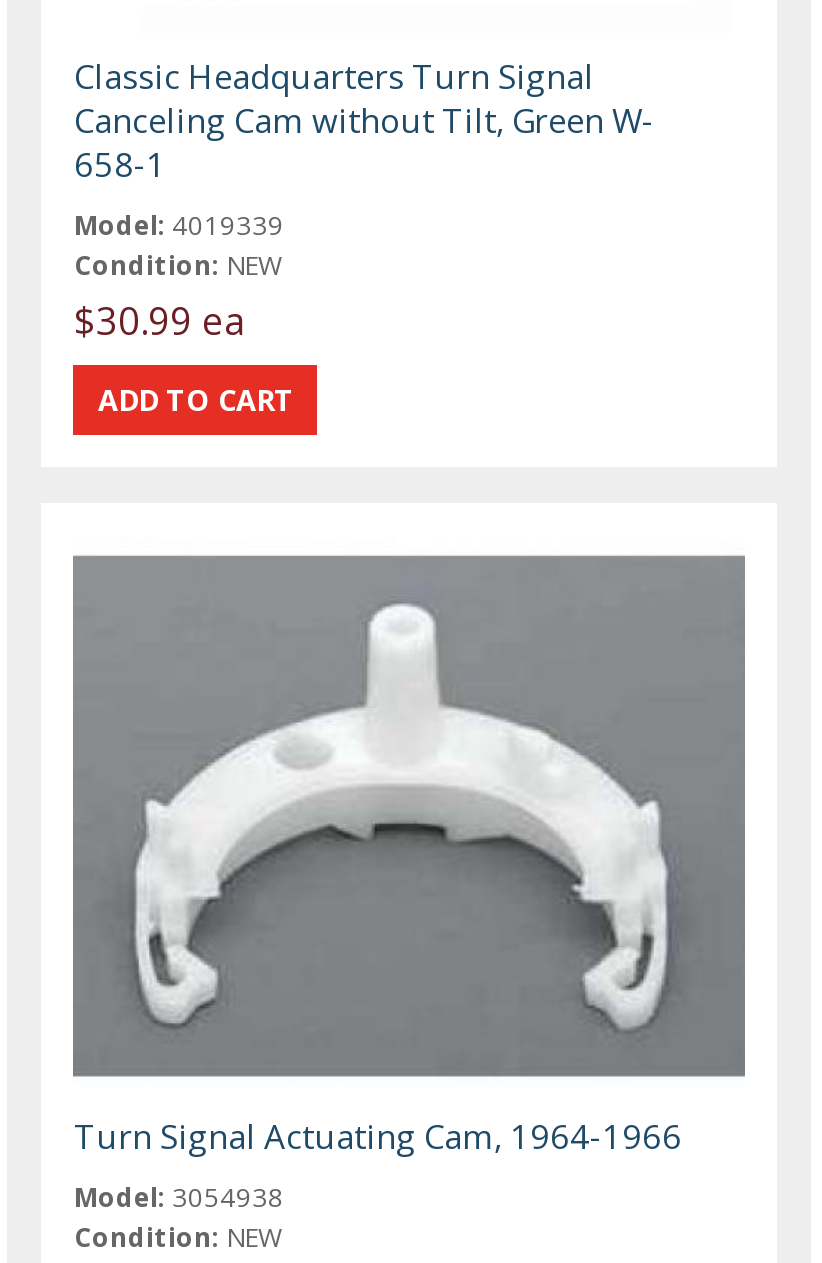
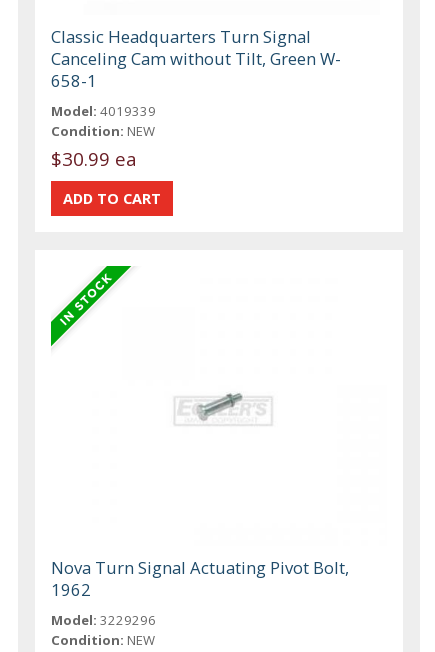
[71,535,747,1079] [image] -> none
[74,1114,682,1216] Turn Signal Actuating Cam, 1964-1966 | Model: 3054938 -> [51,555,349,628] Nova Turn Signal Actuating Pivot Bolt, | 1962 | Model: 3229296

